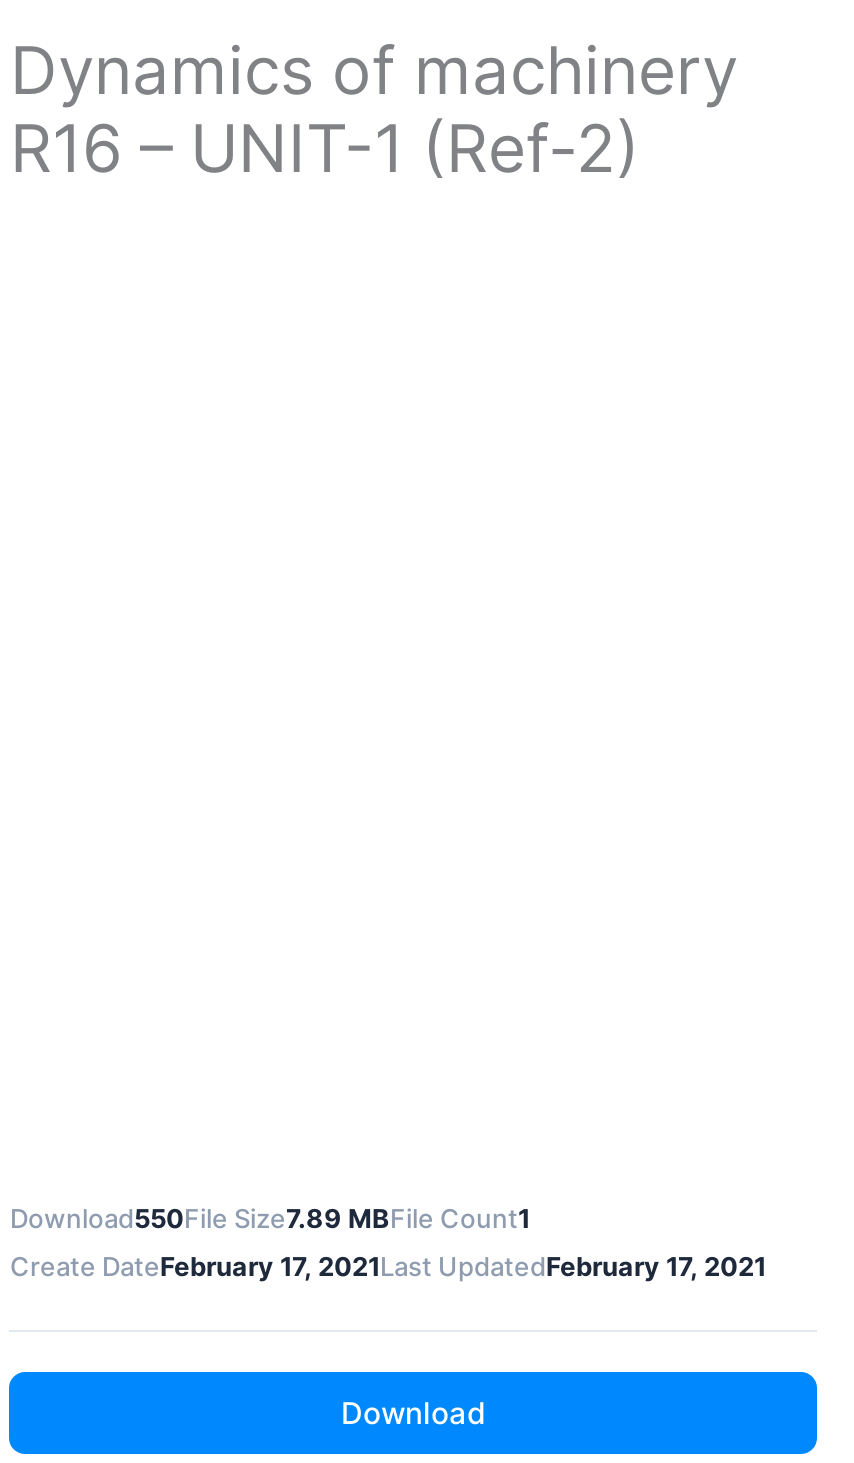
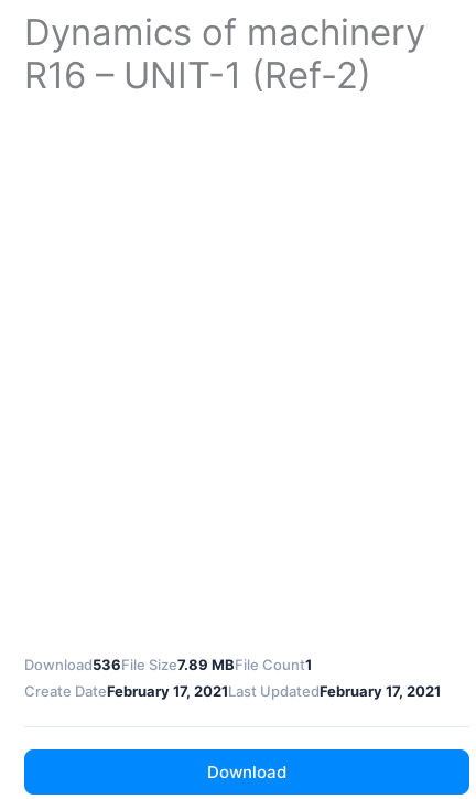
[10,1201,530,1233] Download550File Size7.89 MBFile Count1 -> [25,655,312,673] Download536File Size7.89 MBFile Count1

